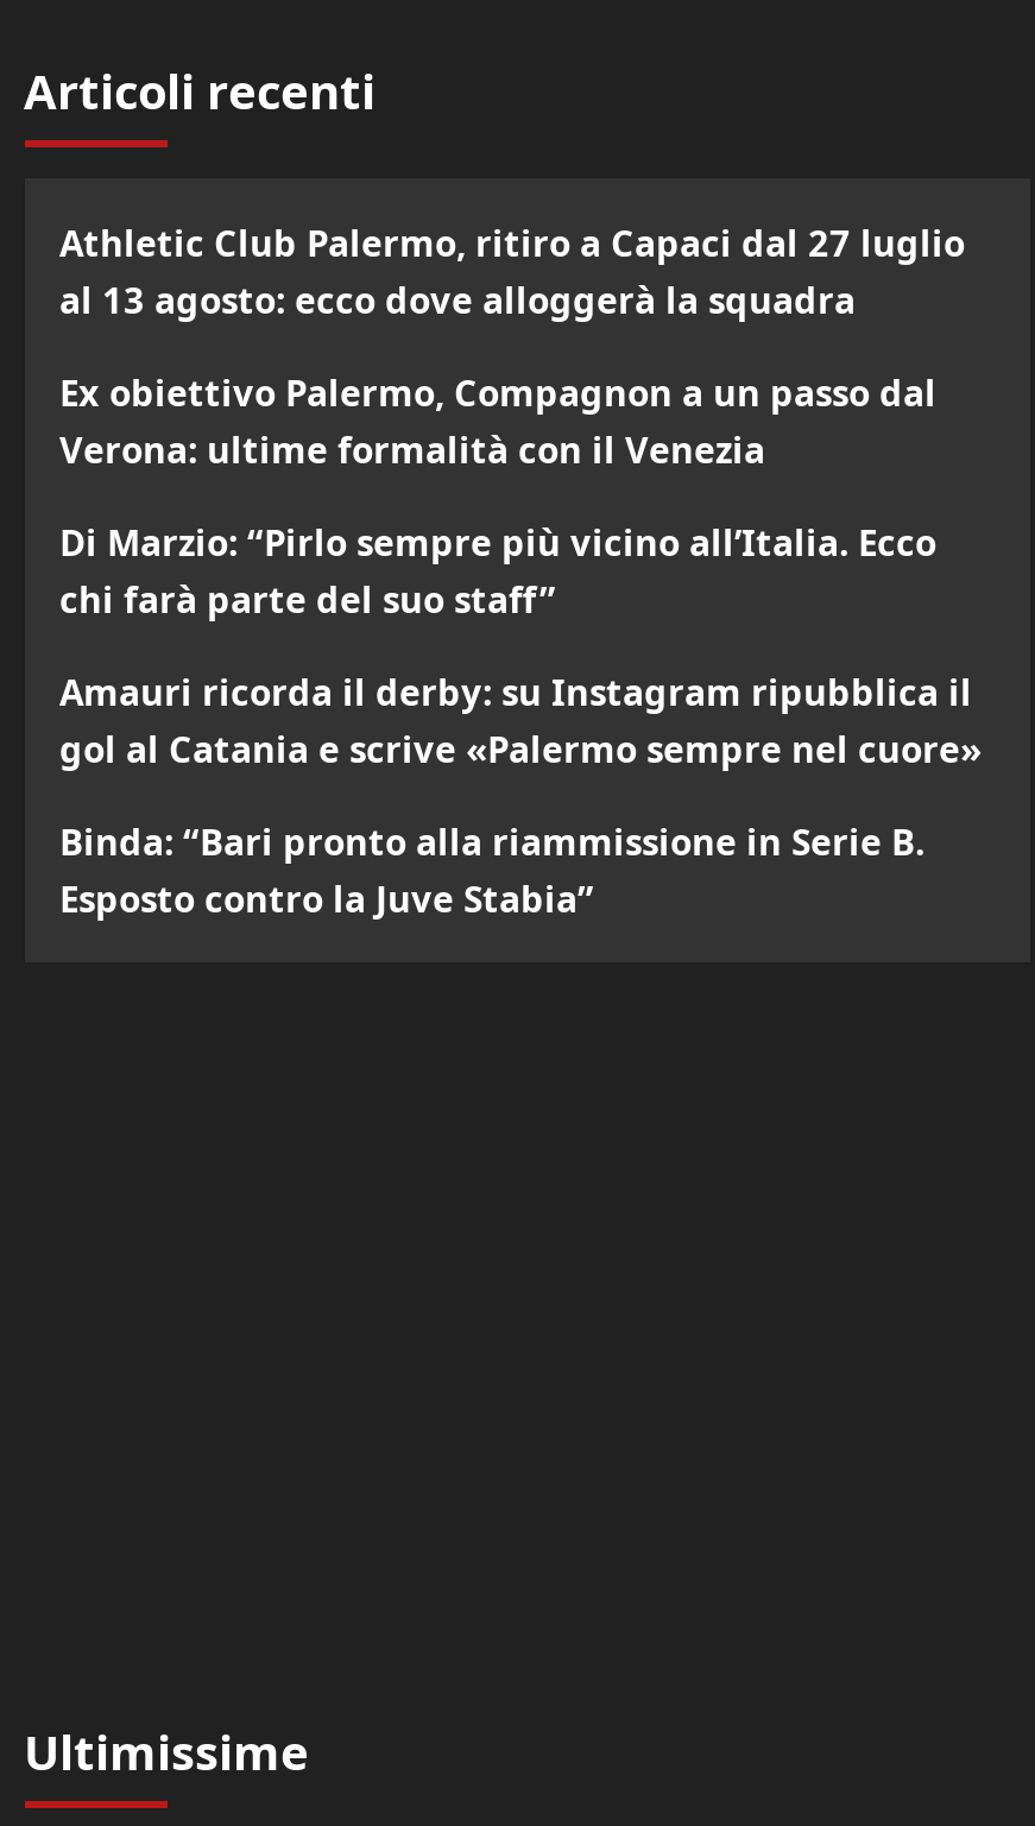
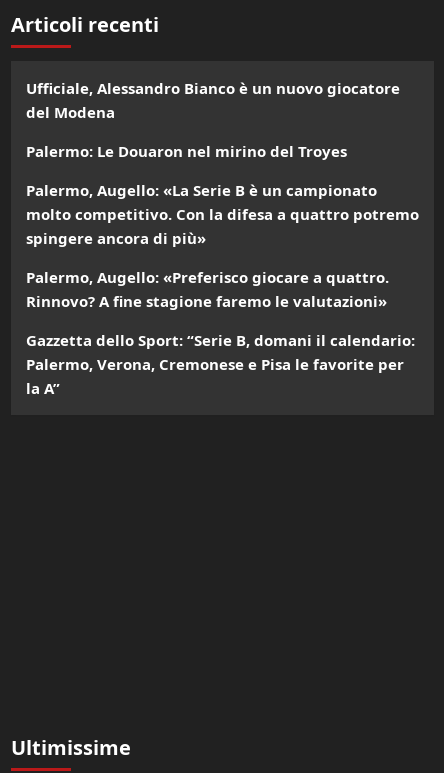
[59,220,965,324] Athletic Club Palermo, ritiro a Capaci dal 27 luglio | al 13 agosto: ecco dove alloggerà la squadra -> [25,78,399,122] Ufficiale, Alessandro Bianco è un nuovo giocatore | del Modena
[59,369,936,474] Ex obiettivo Palermo, Compagnon a un passo dal | Verona: ultime formalità con il Venezia -> [25,141,346,161] Palermo: Le Douaron nel mirino del Troyes
[59,519,936,624] Di Marzio: “Pirlo sempre più vicino all’Italia. Ecco | chi farà parte del suo staff” -> [25,180,418,248] Palermo, Augello: «La Serie B è un campionato | molto competitivo. Con la difesa a quattro potremo | spingere ancora di più»
[59,669,982,773] Amauri ricorda il derby: su Instagram ripubblica il | gol al Catania e scrive «Palermo sempre nel cuore» -> [25,267,388,311] Palermo, Augello: «Preferisco giocare a quattro. | Rinnovo? A fine stagione faremo le valutazioni»
[59,819,924,923] Binda: “Bari pronto alla riammissione in Serie B. | Esposto contro la Juve Stabia” -> [25,330,414,398] Gazzetta dello Sport: “Serie B, domani il calendario: | Palermo, Verona, Cremonese e Pisa le favorite per | la A”

